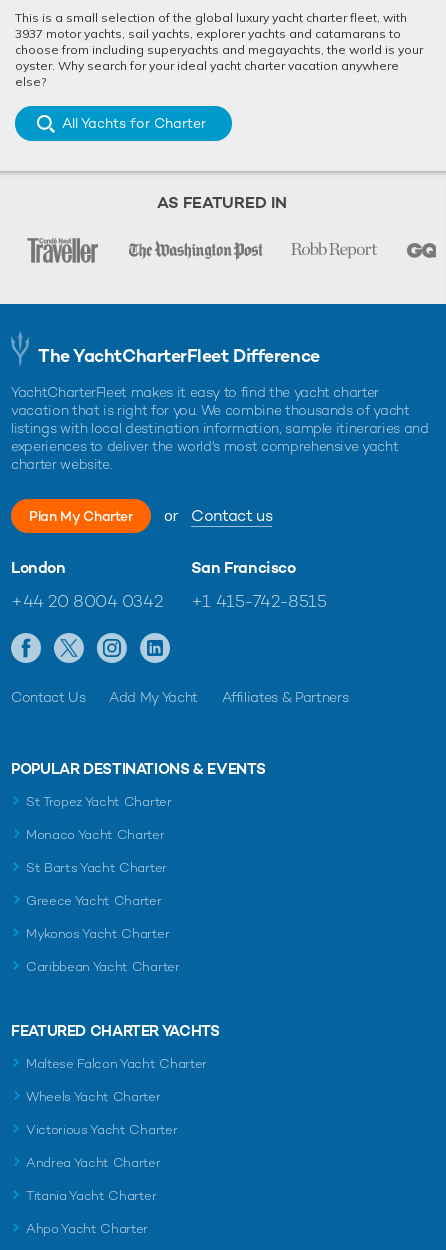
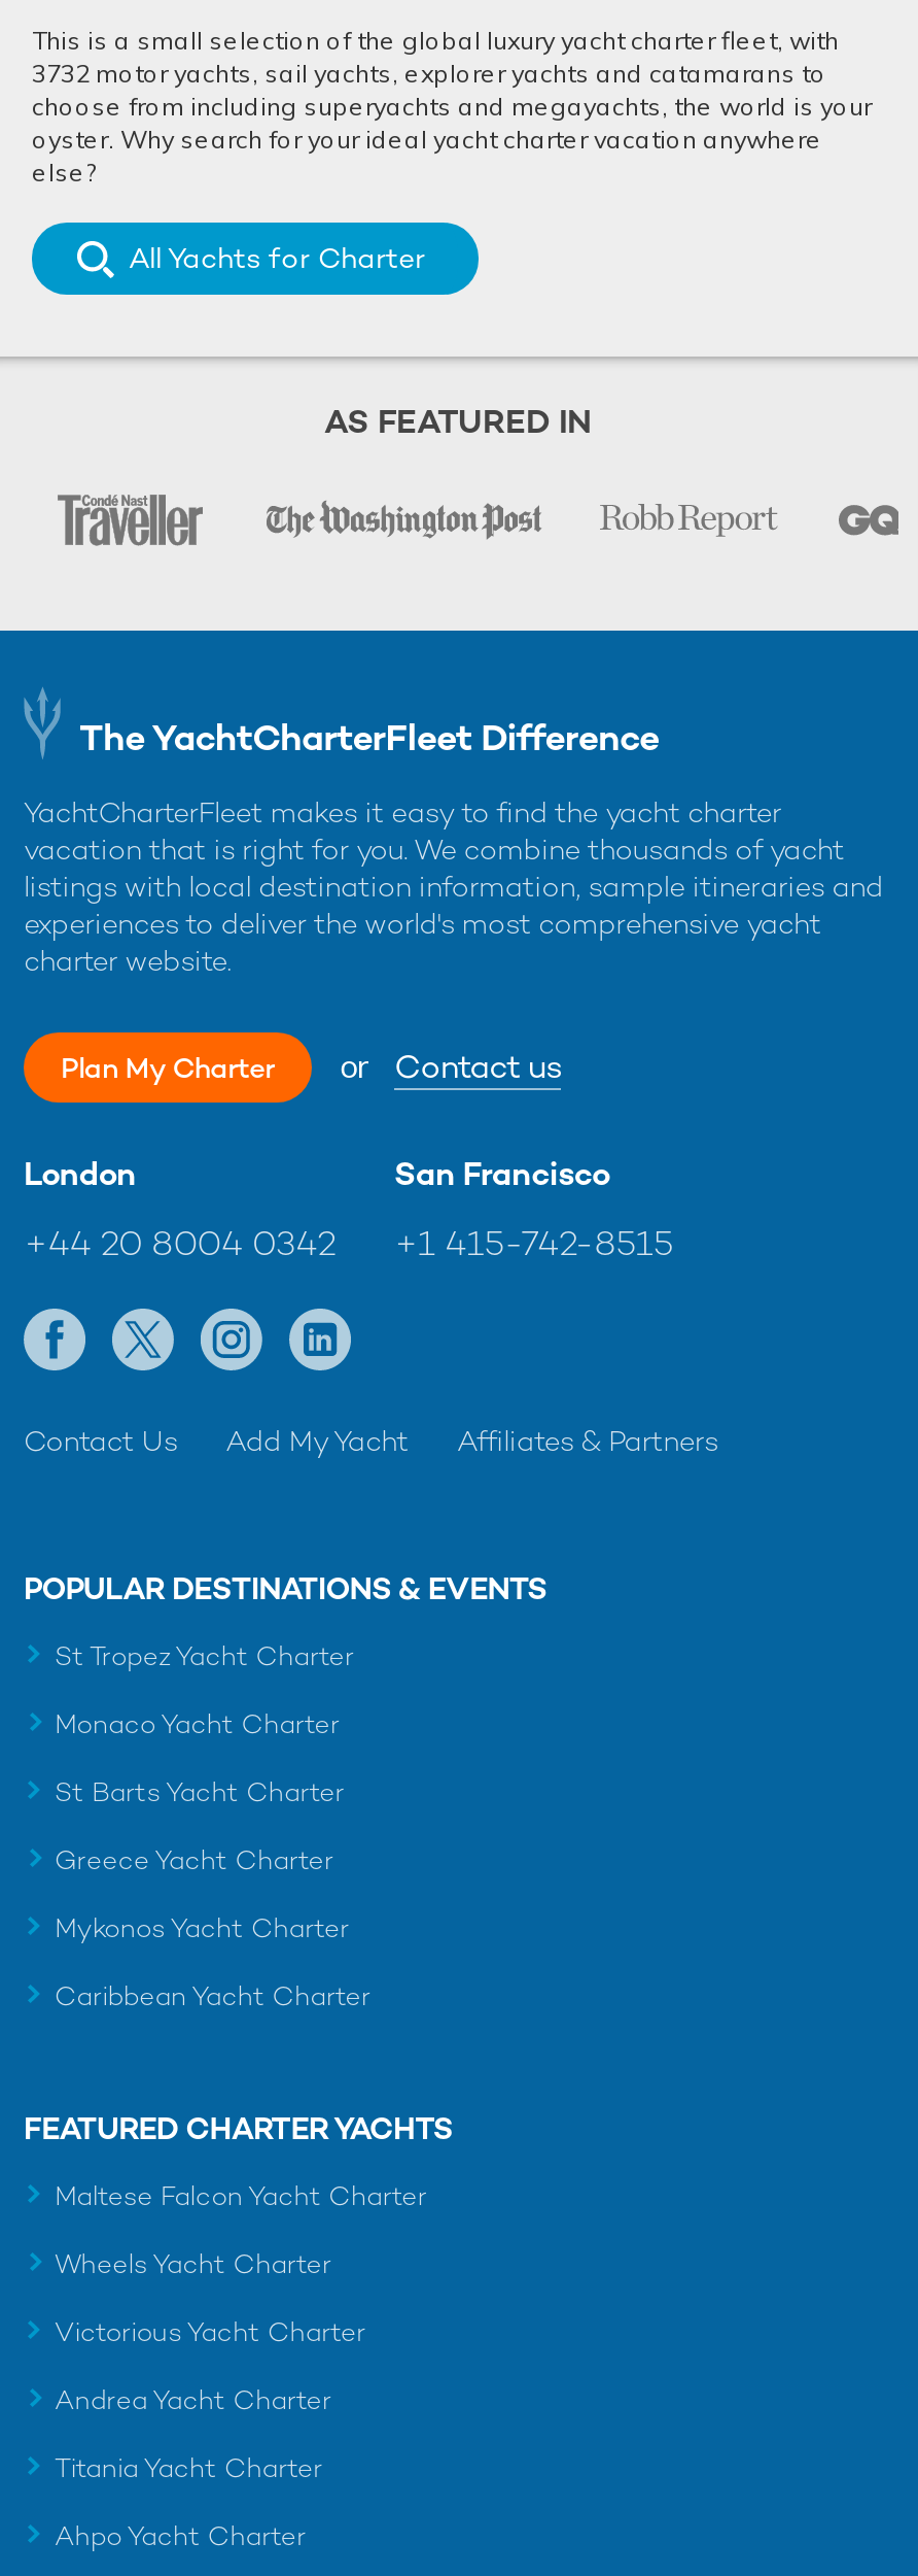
[15,26,401,41] 3937 motor yachts, sail yachts, explorer yachts and catamarans to -> [32,58,826,89] 3732 motor yachts, sail yachts, explorer yachts and catamarans to

